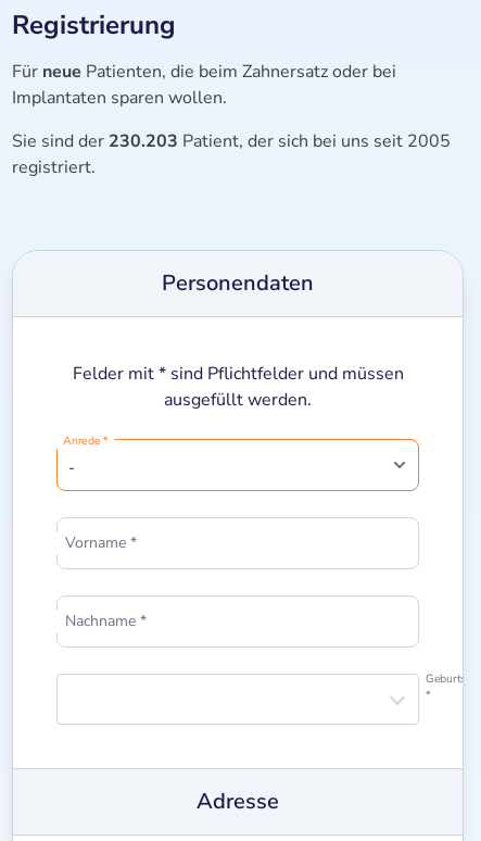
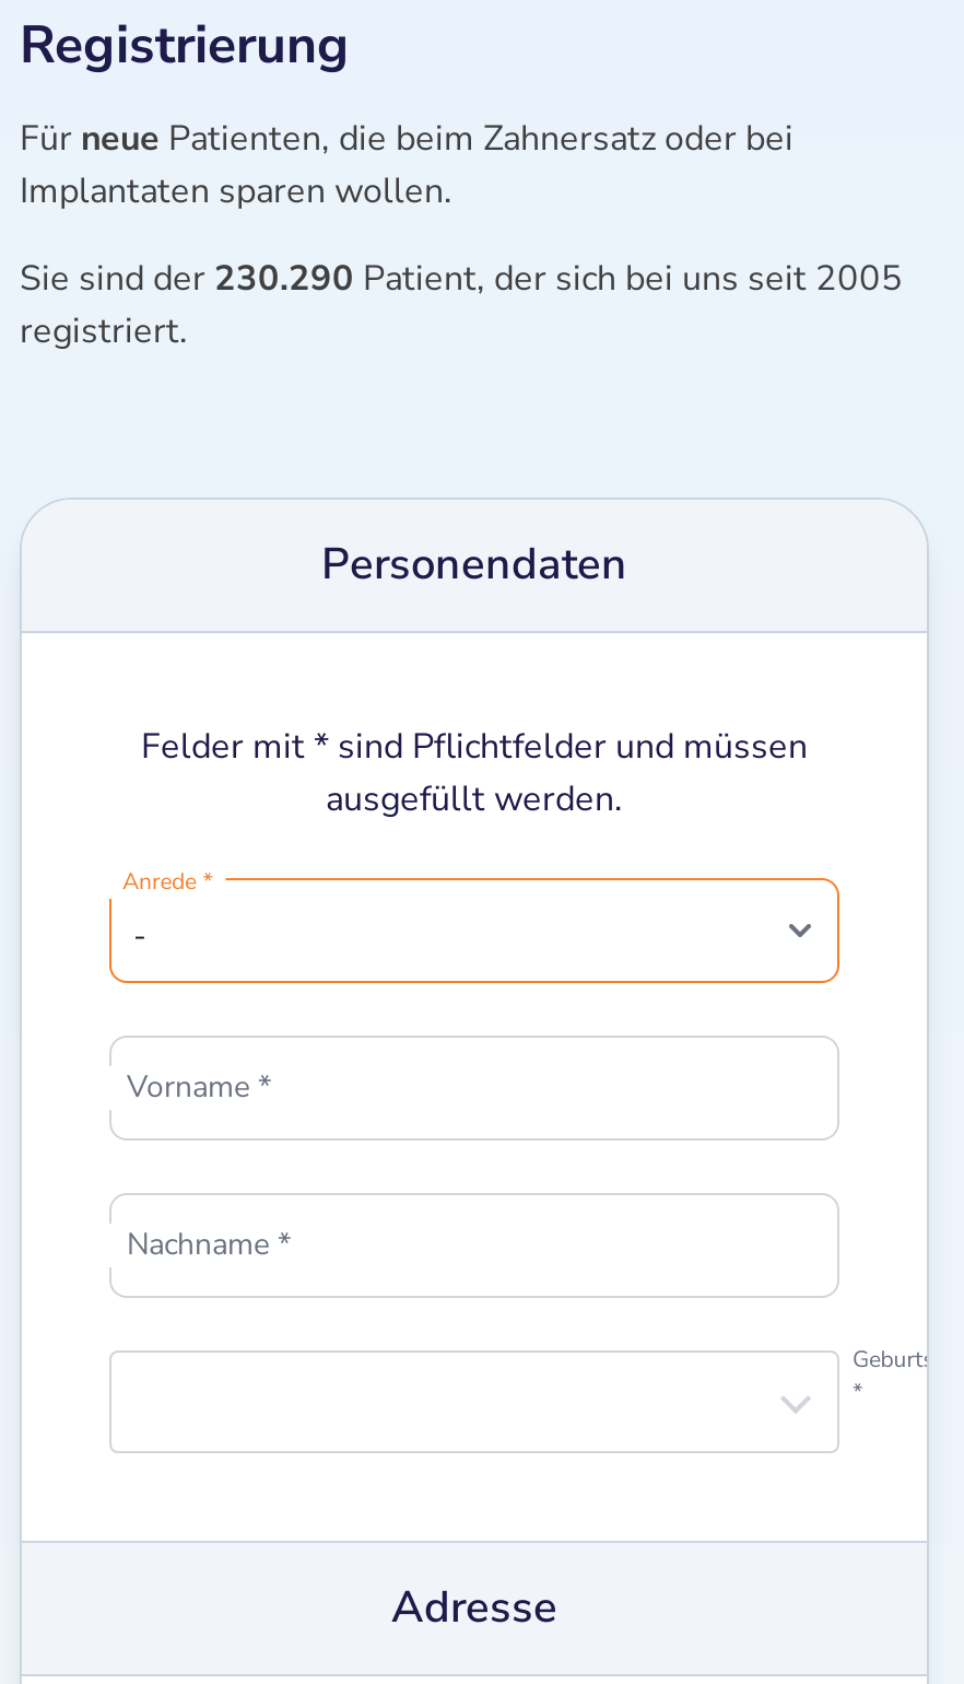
[12,129,451,153] Sie sind der 230.203 Patient, der sich bei uns seit 2005 -> [20,255,903,303] Sie sind der 230.290 Patient, der sich bei uns seit 2005

